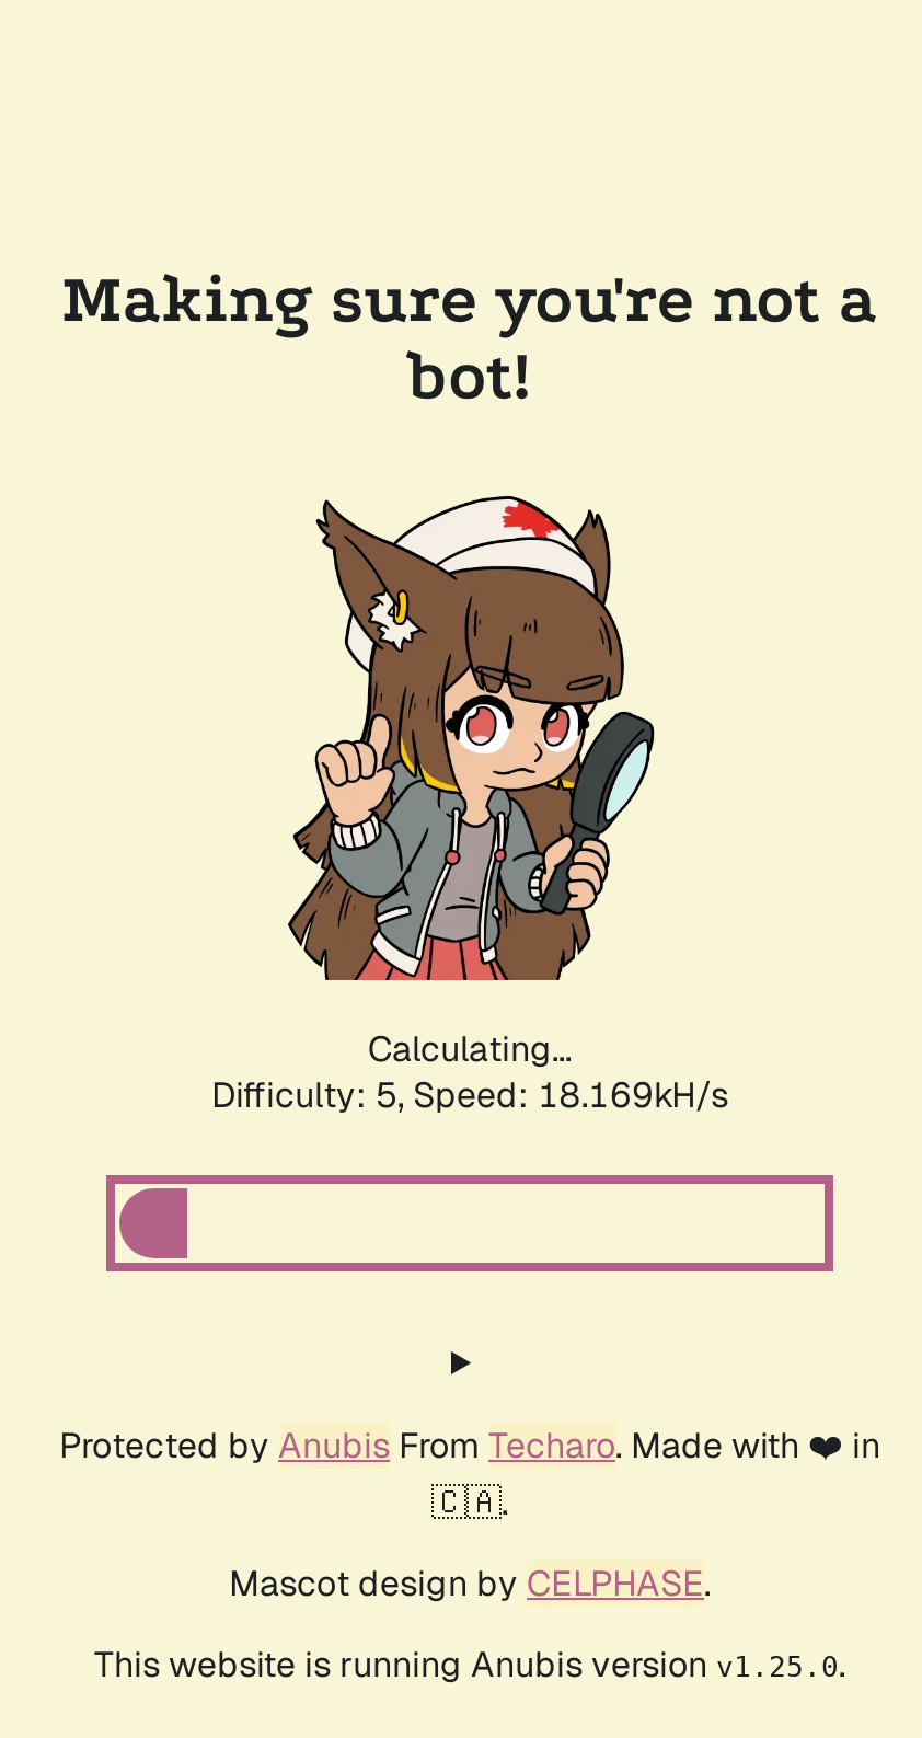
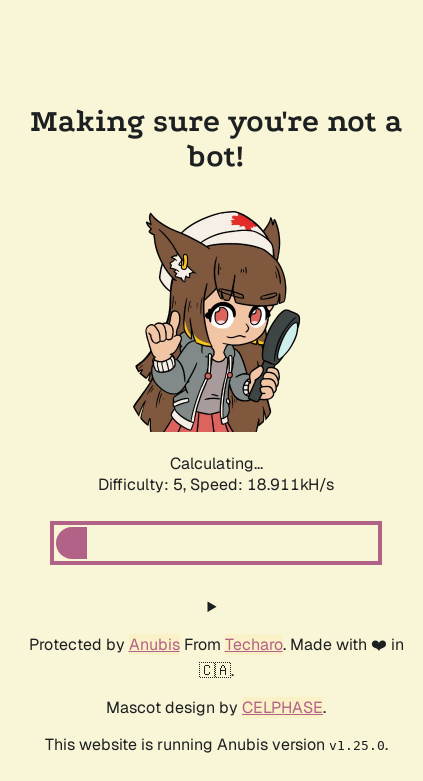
[211,1072,728,1118] Difficulty: 5, Speed: 18.169kH/s -> [98,474,334,495] Difficulty: 5, Speed: 18.911kH/s

